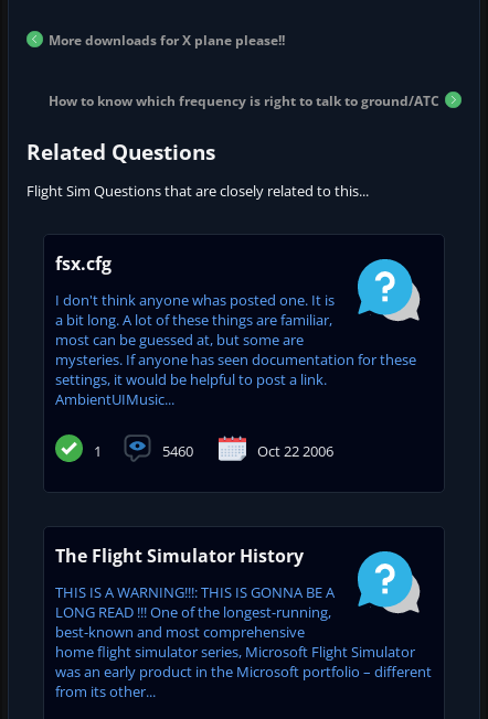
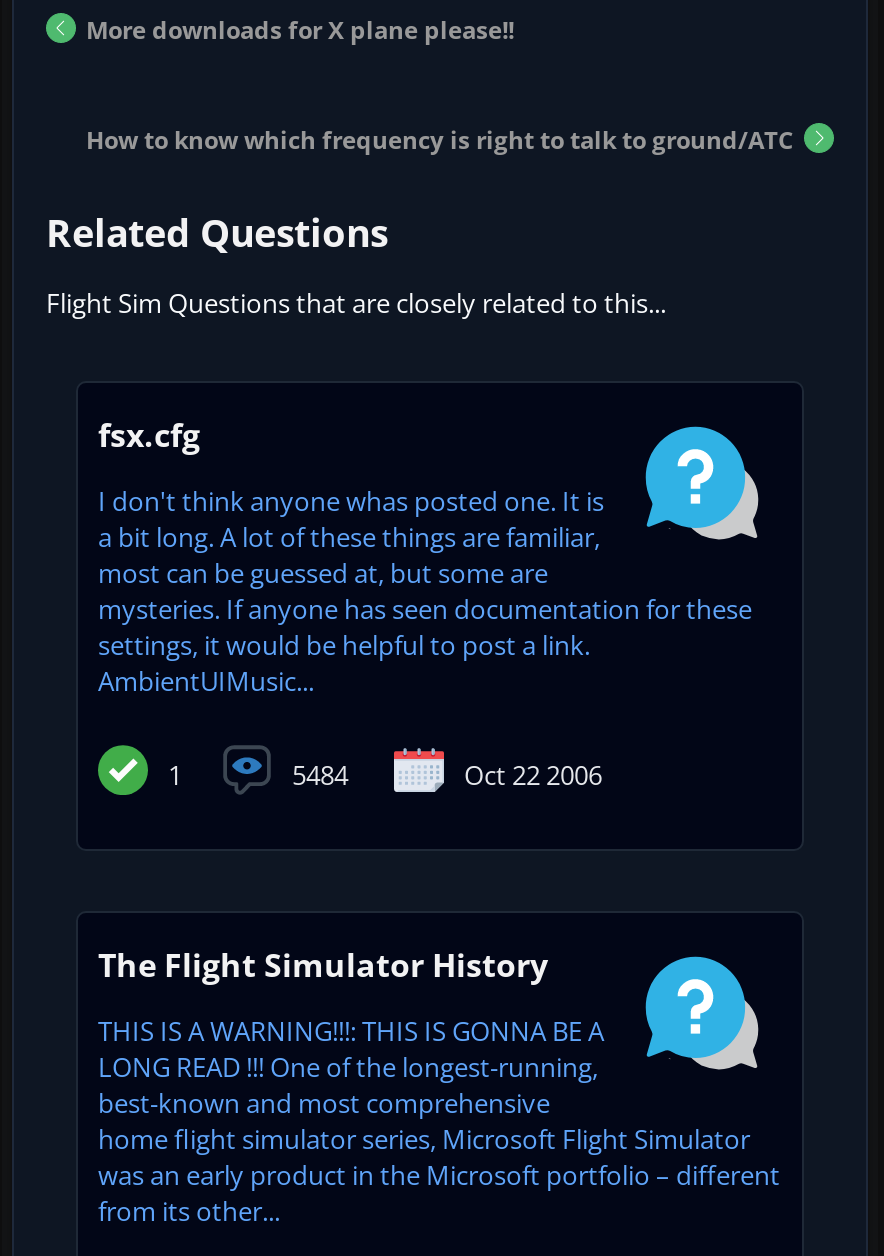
[162,441,193,461] 5460 -> [292,756,348,792] 5484

